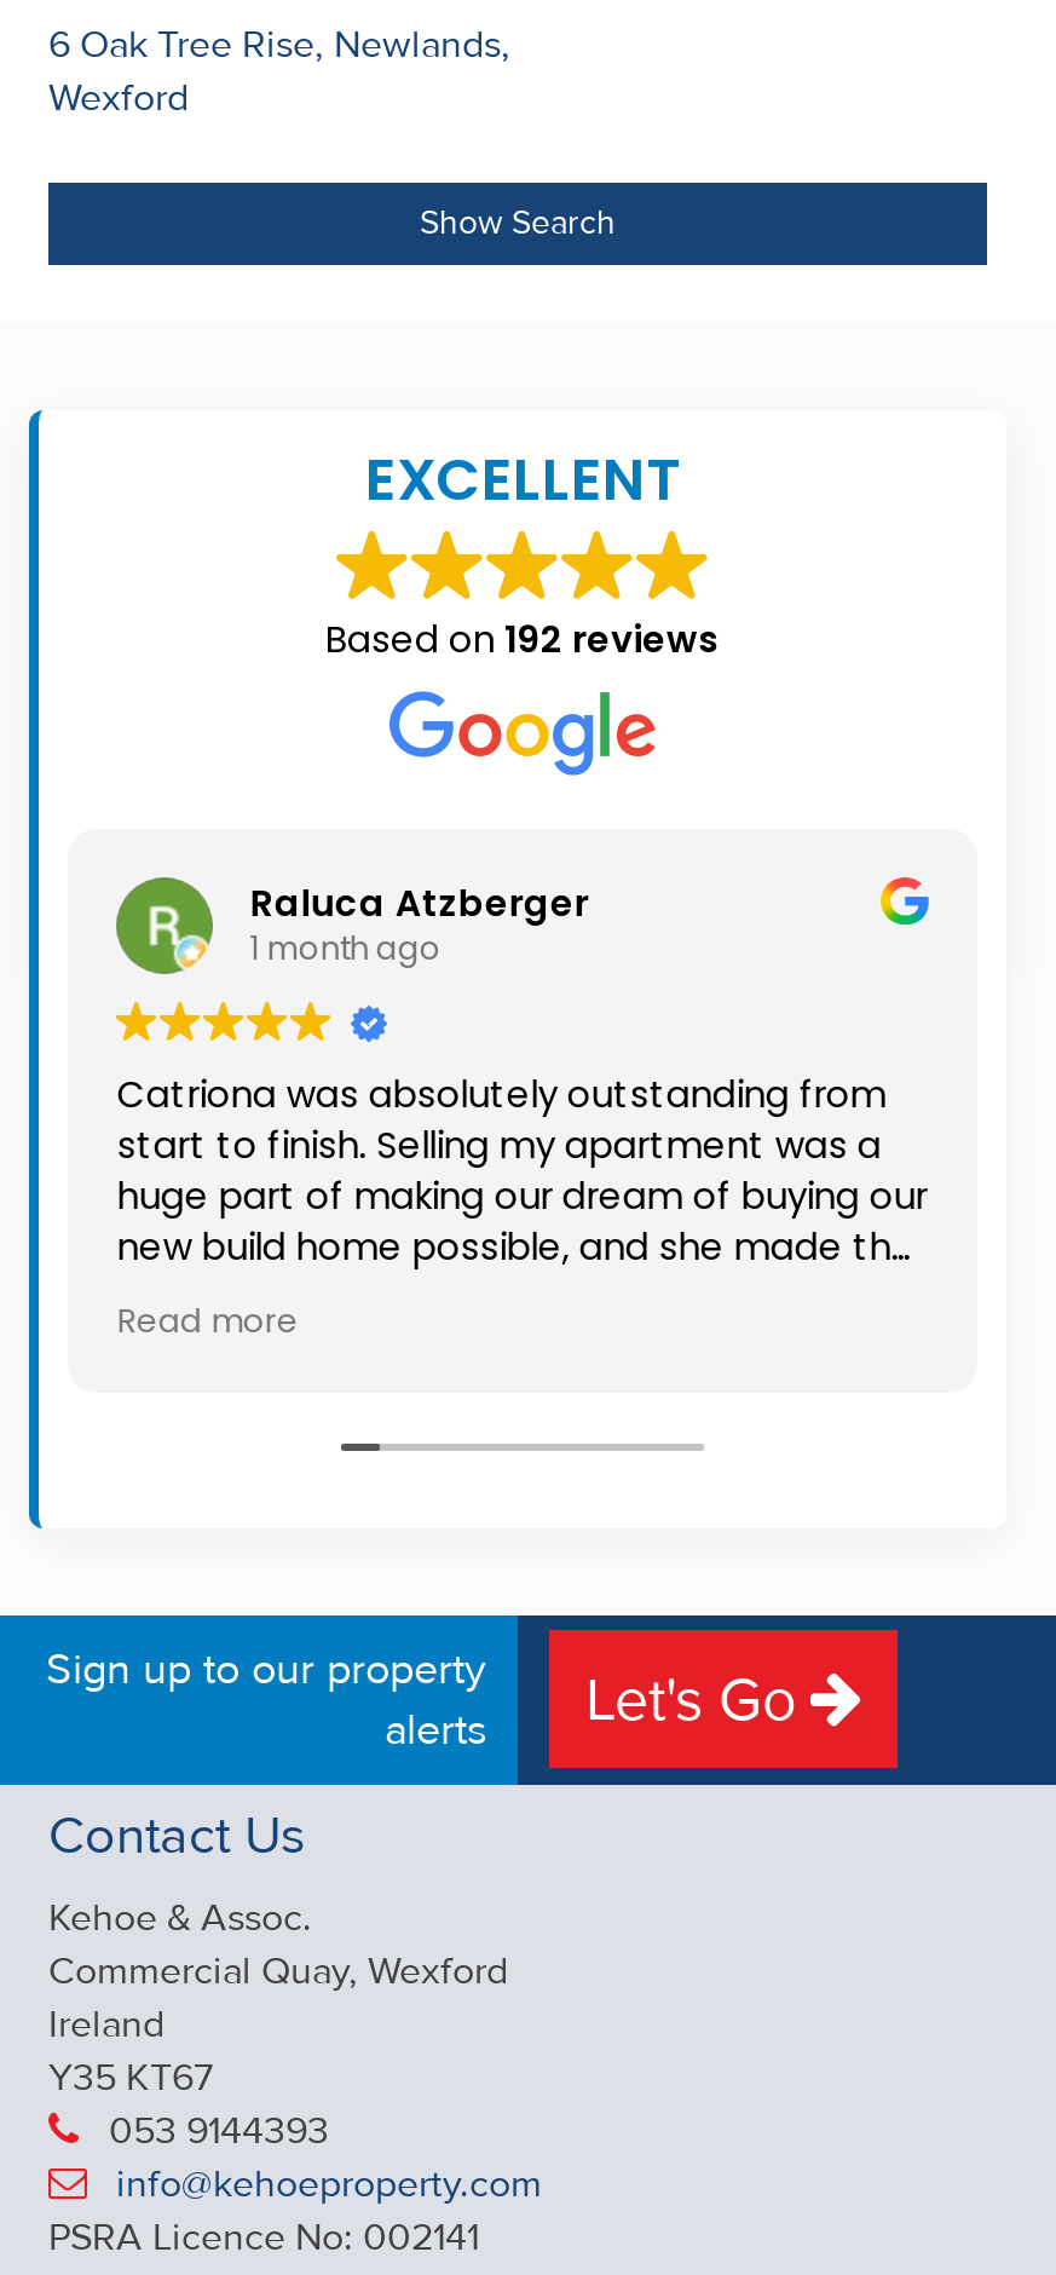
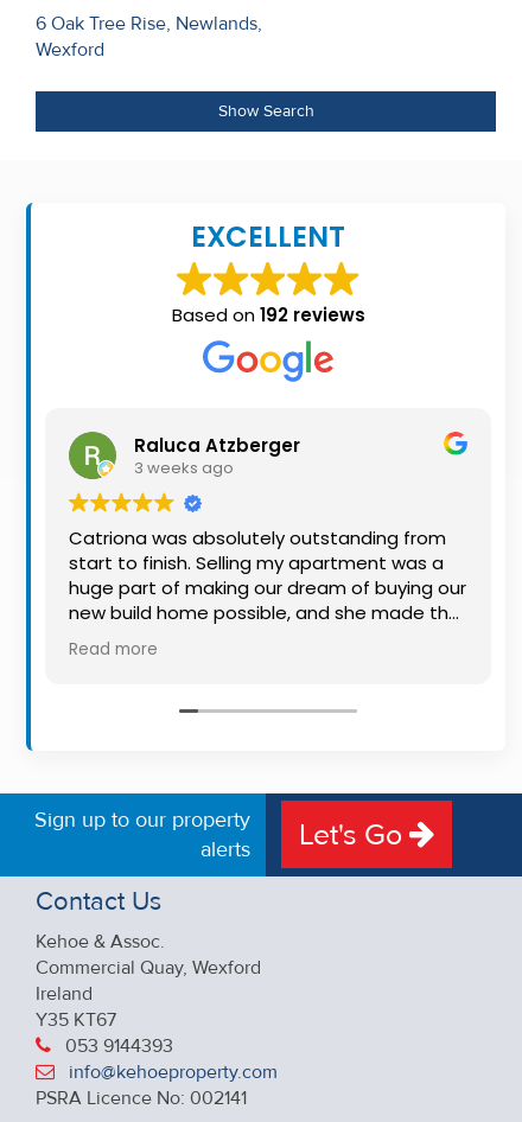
[250,927,441,973] 1 month ago -> [135,456,234,479] 3 weeks ago

